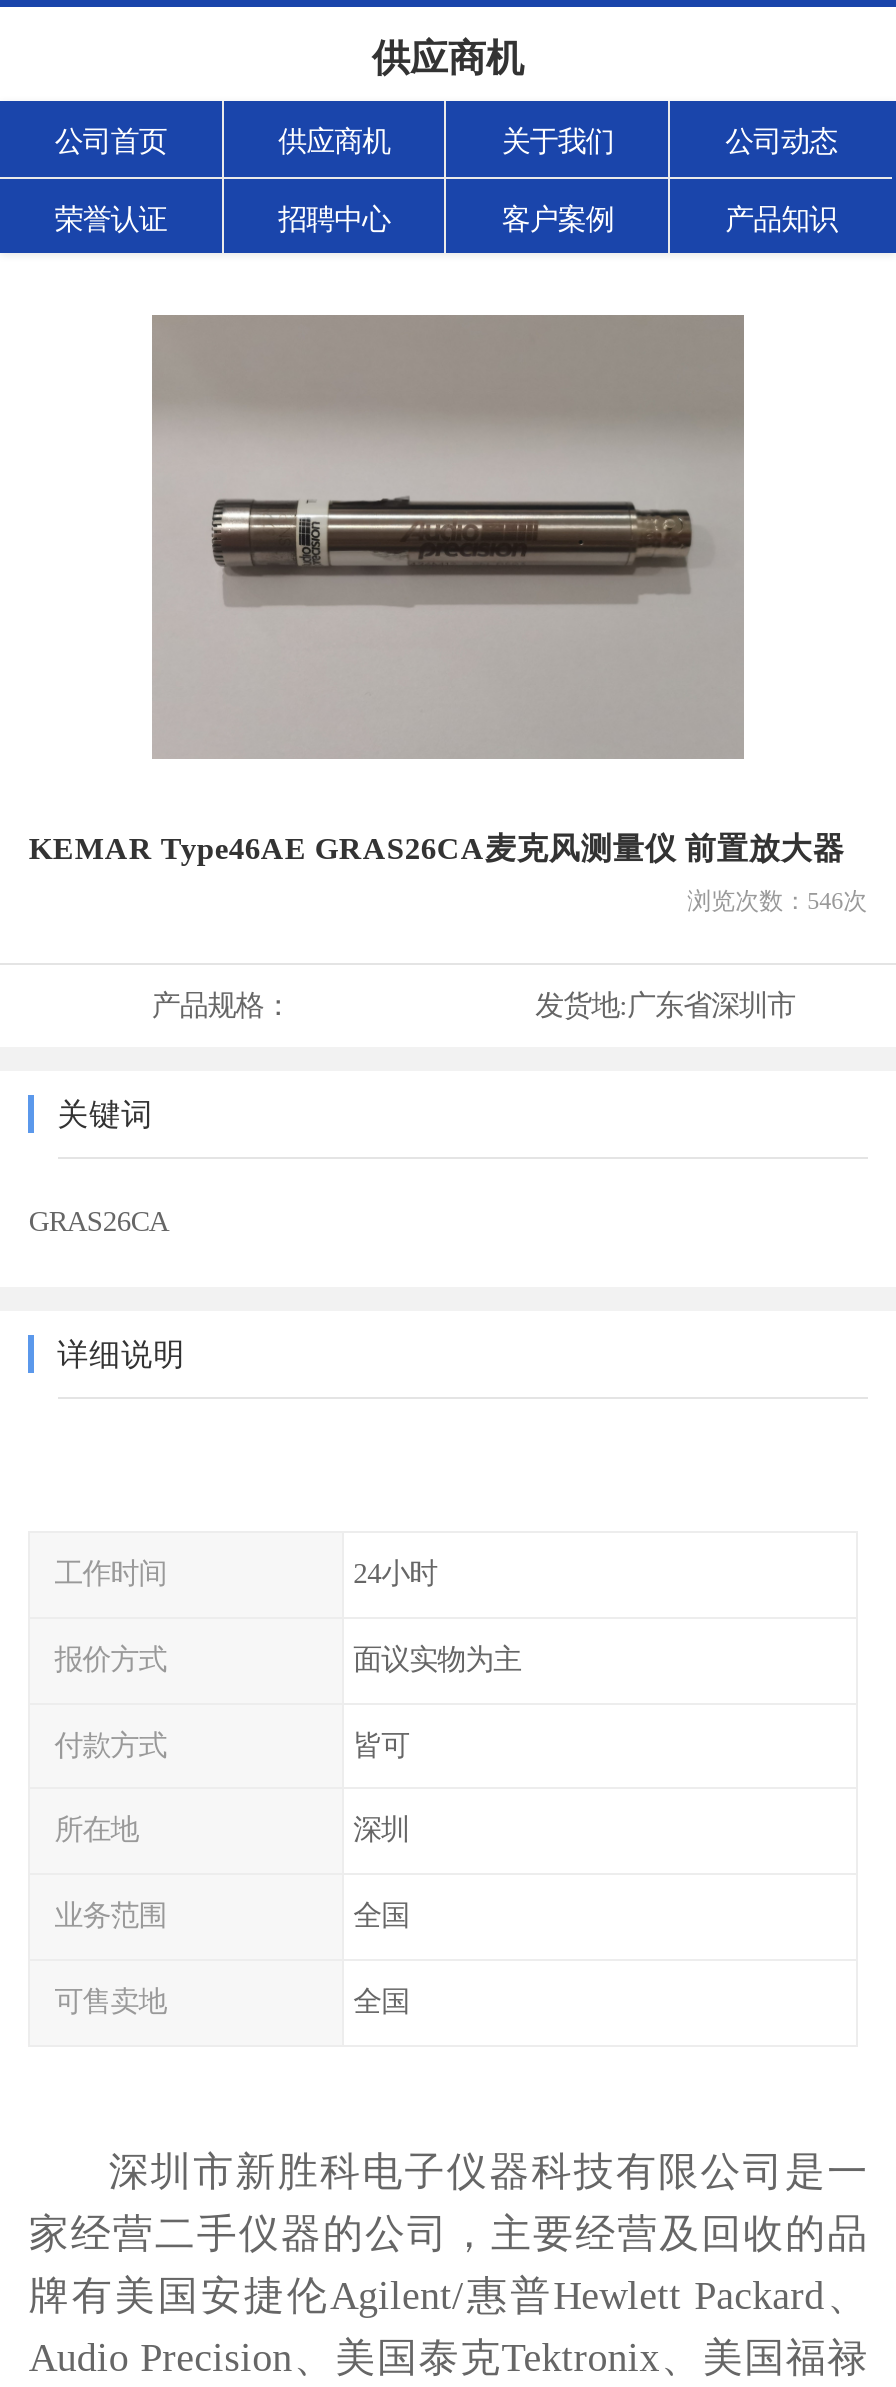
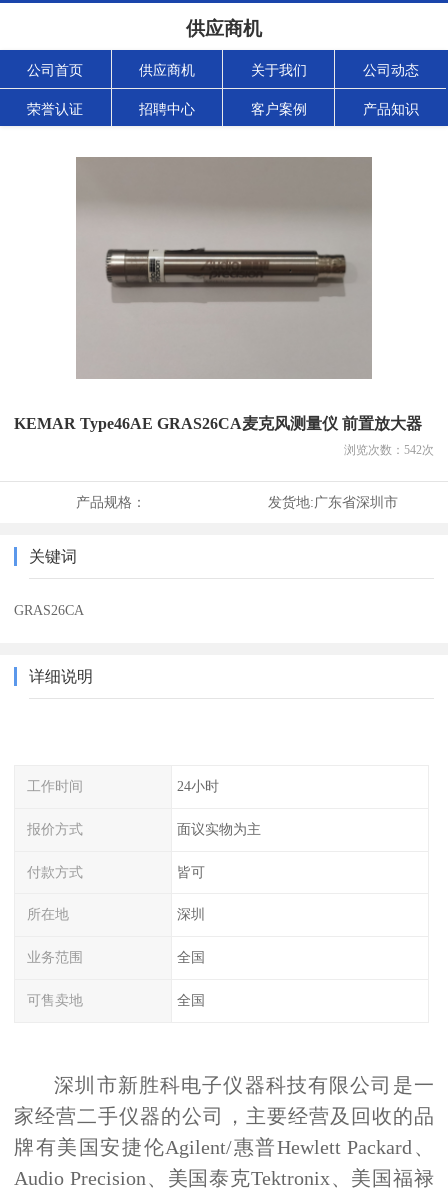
[687,887,867,915] 浏览次数：546次 -> [344,443,434,457] 浏览次数：542次

